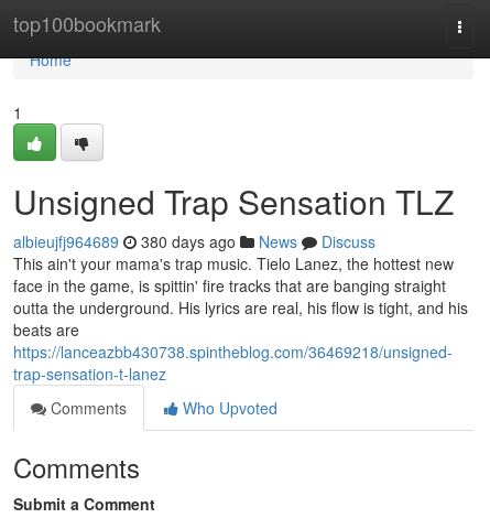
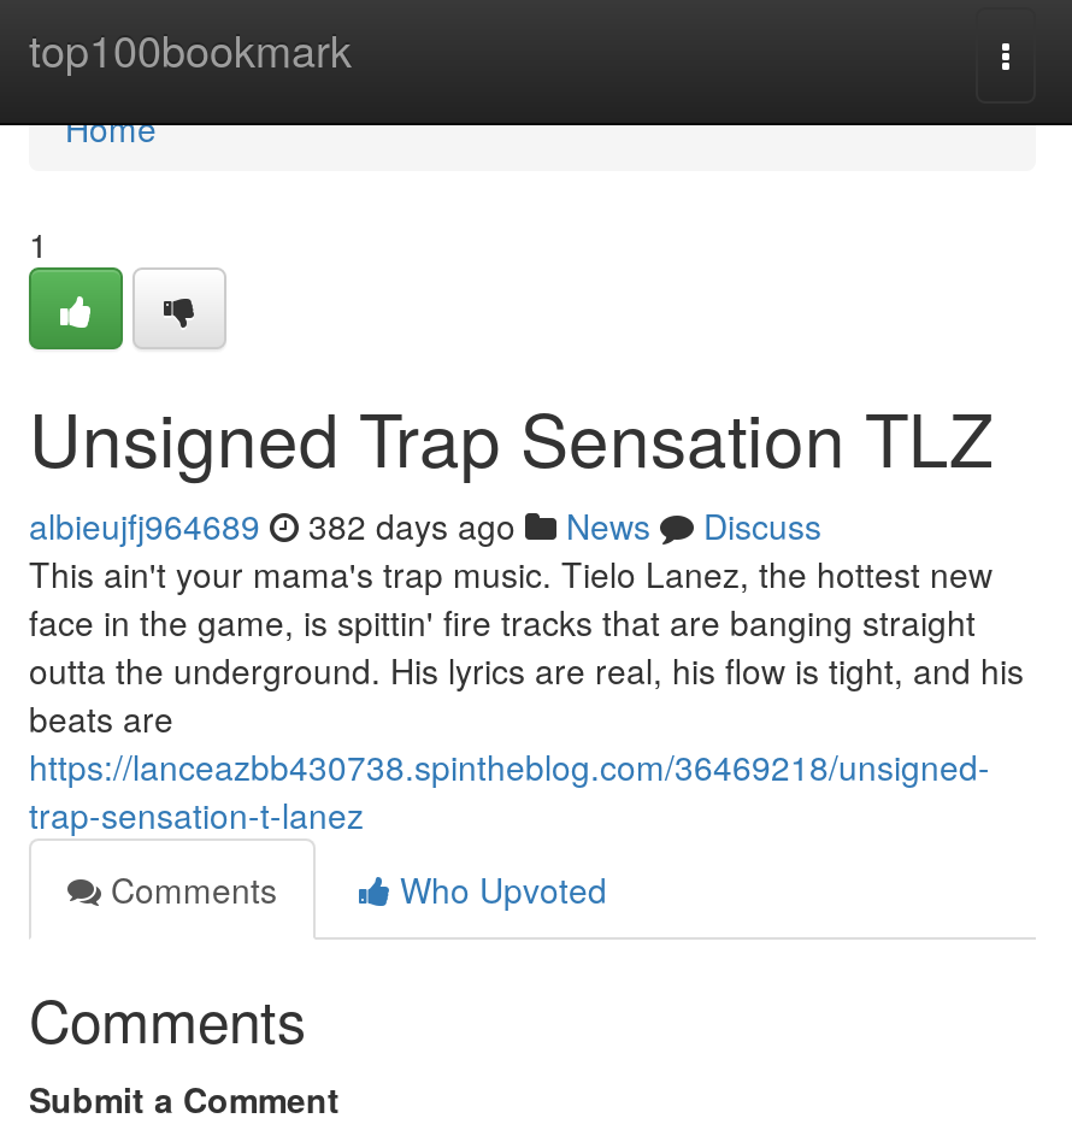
[13,230,375,252] albieujfj964689 380 days ago News Discuss -> [29,501,821,549] albieujfj964689 382 days ago News Discuss

